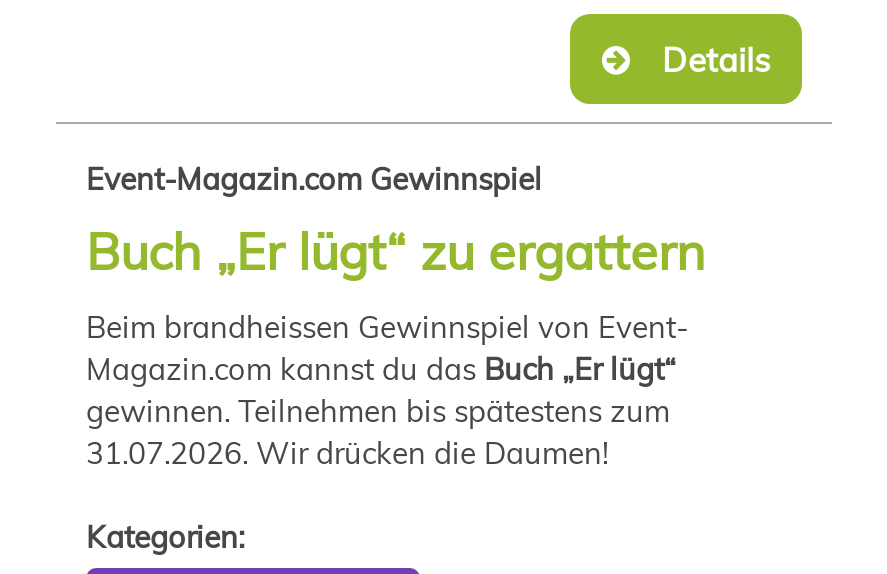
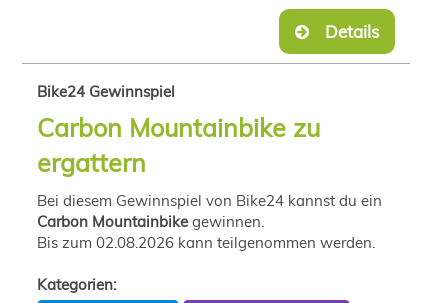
[86,160,706,472] Event-Magazin.com Gewinnspiel | Buch „Er lügt“ zu ergattern | Beim brandheissen Gewinnspiel von Event- | Magazin.com kannst du das Buch „Er lügt“ | gewinnen. Teilnehmen bis spätestens zum | 31.07.2026. Wir drücken die Daumen! -> [37,82,382,252] Bike24 Gewinnspiel | Carbon Mountainbike zu | ergattern | Bei diesem Gewinnspiel von Bike24 kannst du ein | Carbon Mountainbike gewinnen. | Bis zum 02.08.2026 kann teilgenommen werden.

